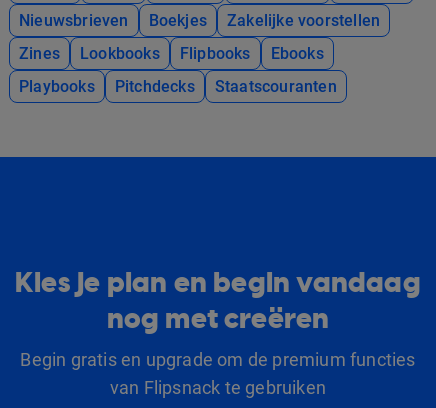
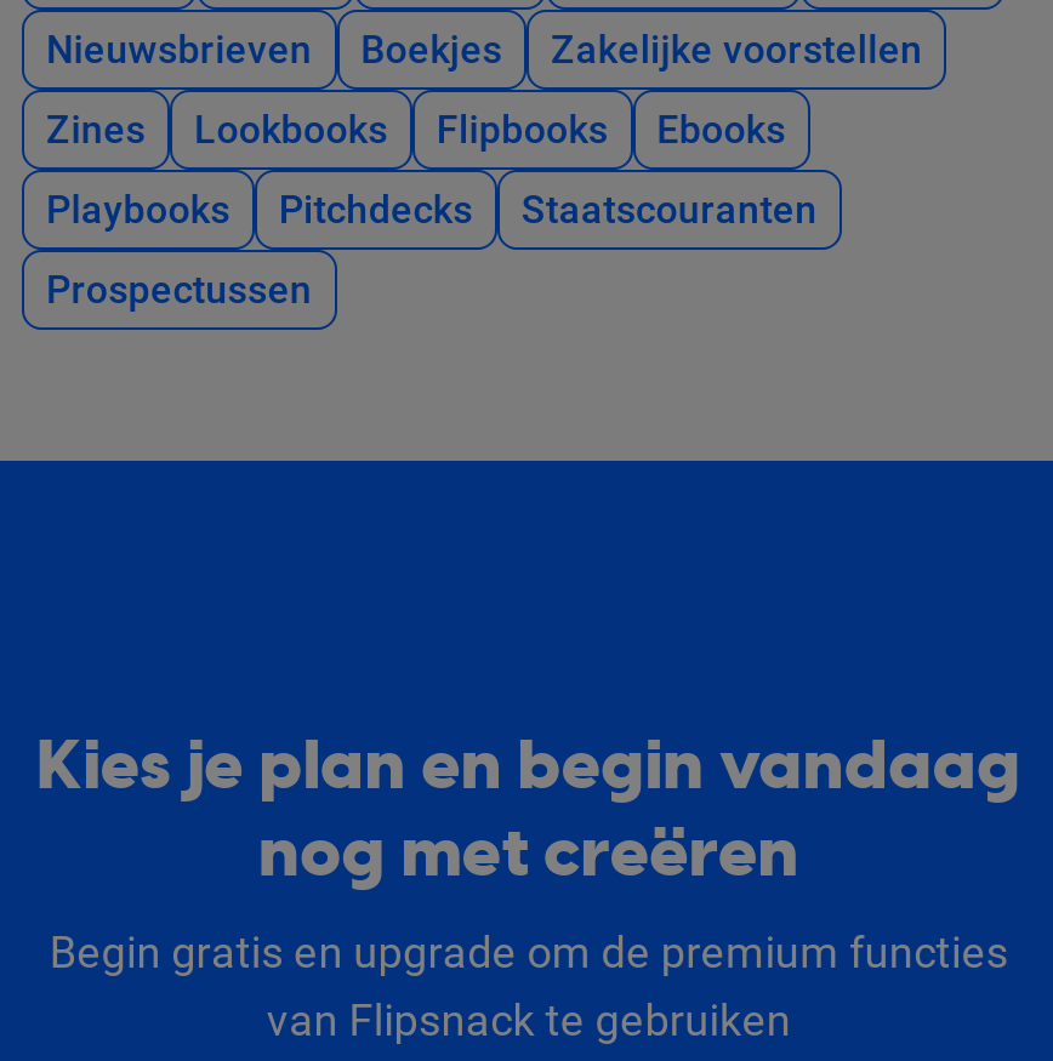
none -> [46,266,312,312] Prospectussen

